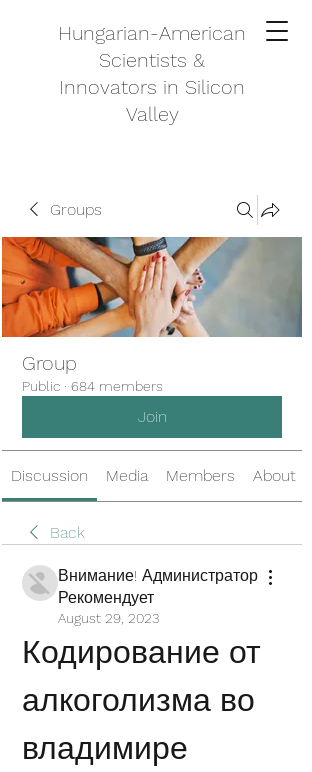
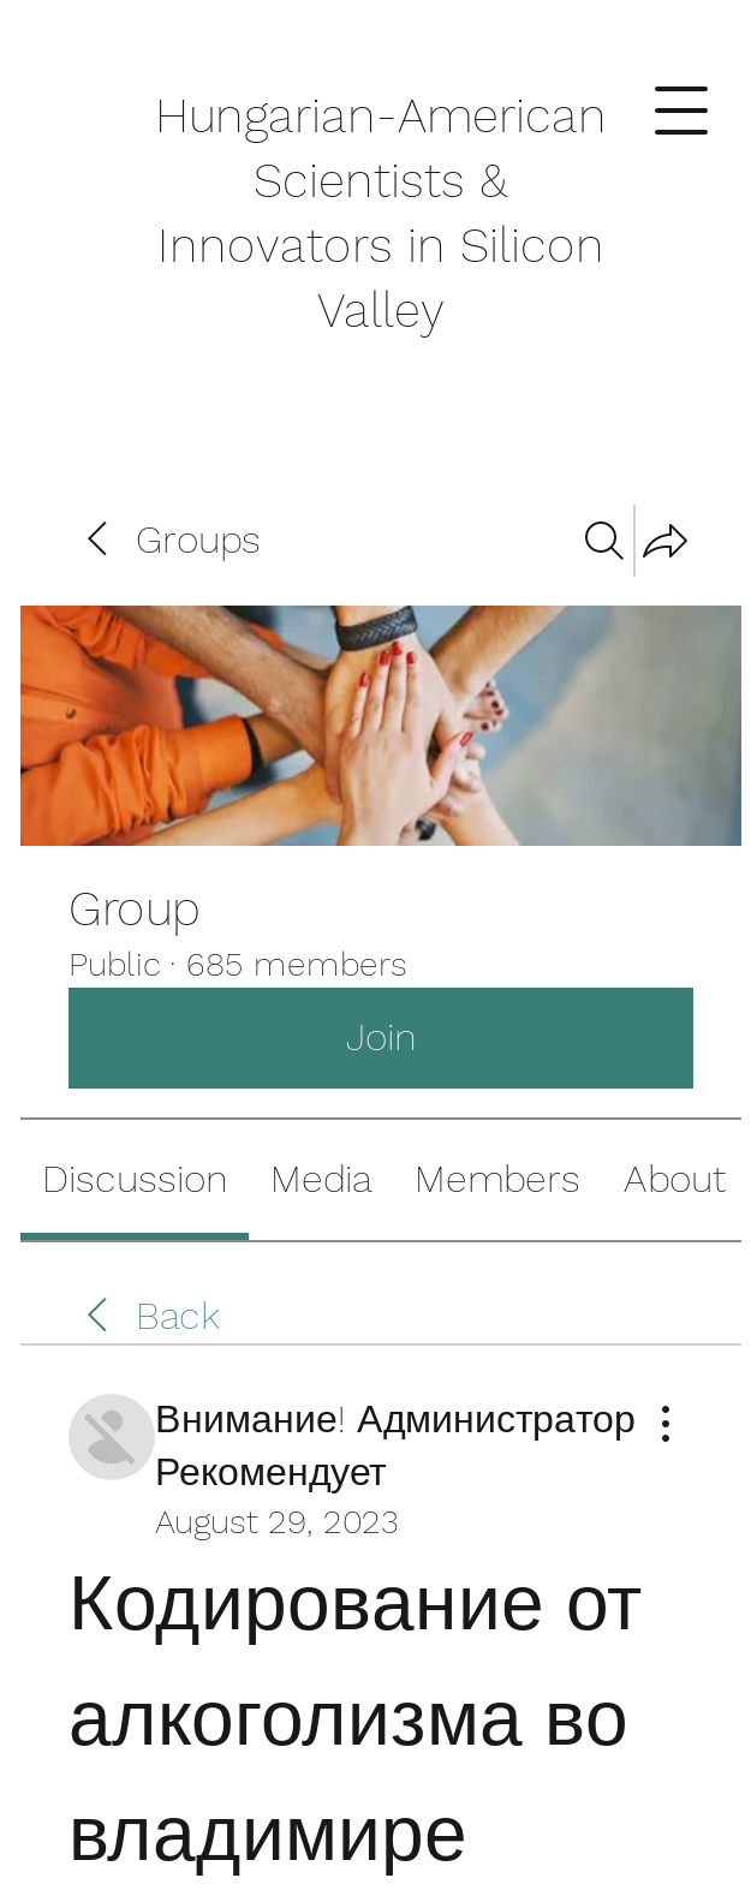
[22,378,163,394] Public · 684 members -> [68,944,407,983] Public · 685 members

